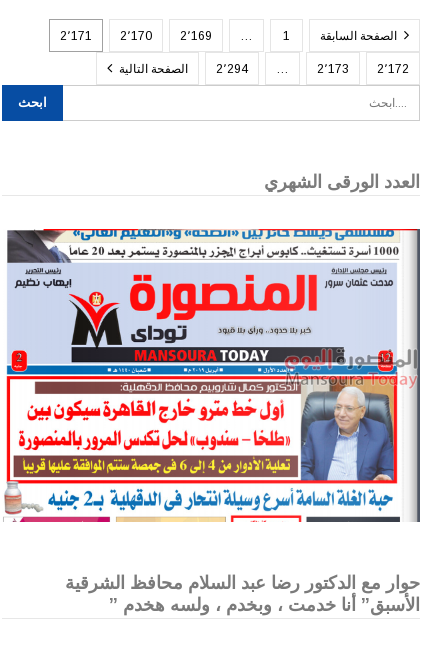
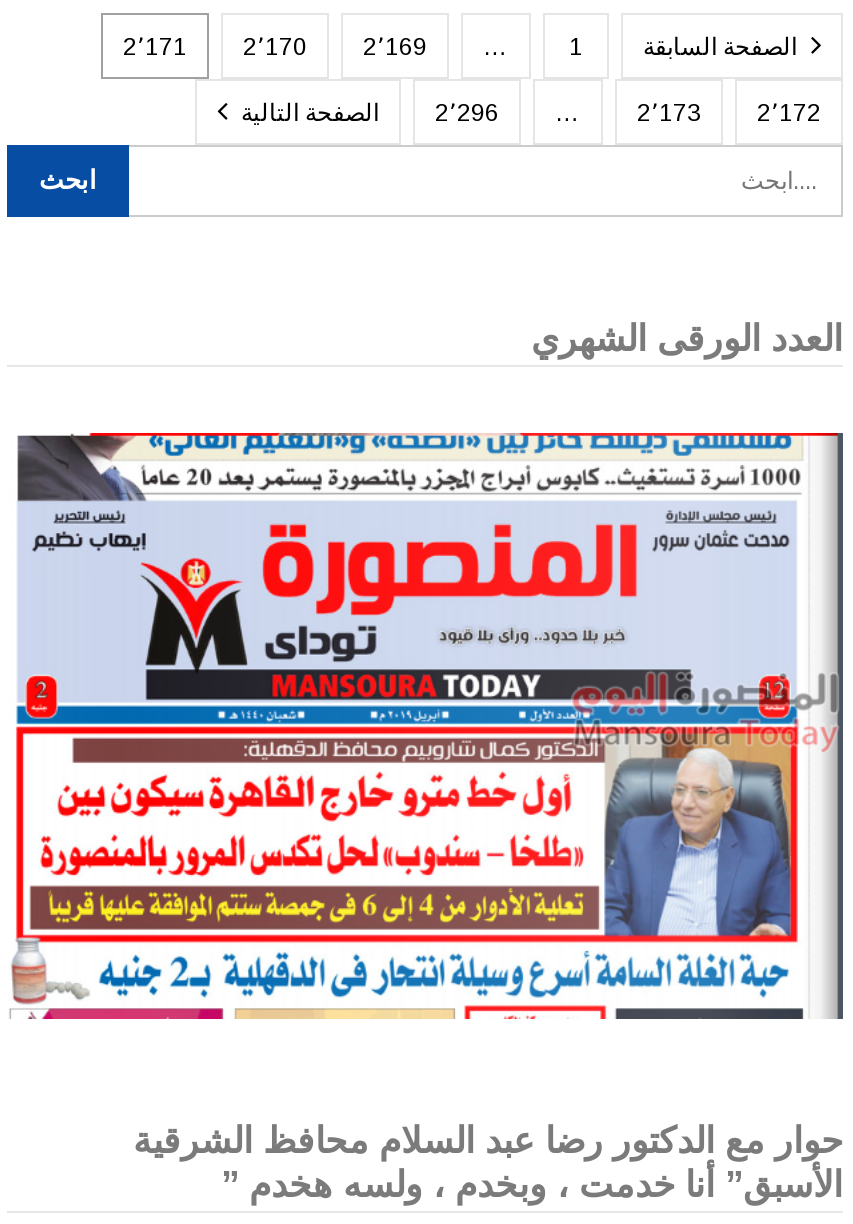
[216,62,248,76] 2٬294 -> [435,100,499,128] 2٬296

